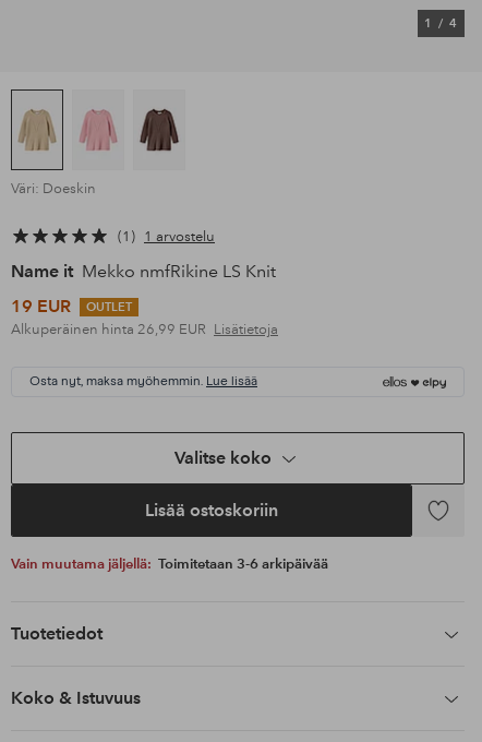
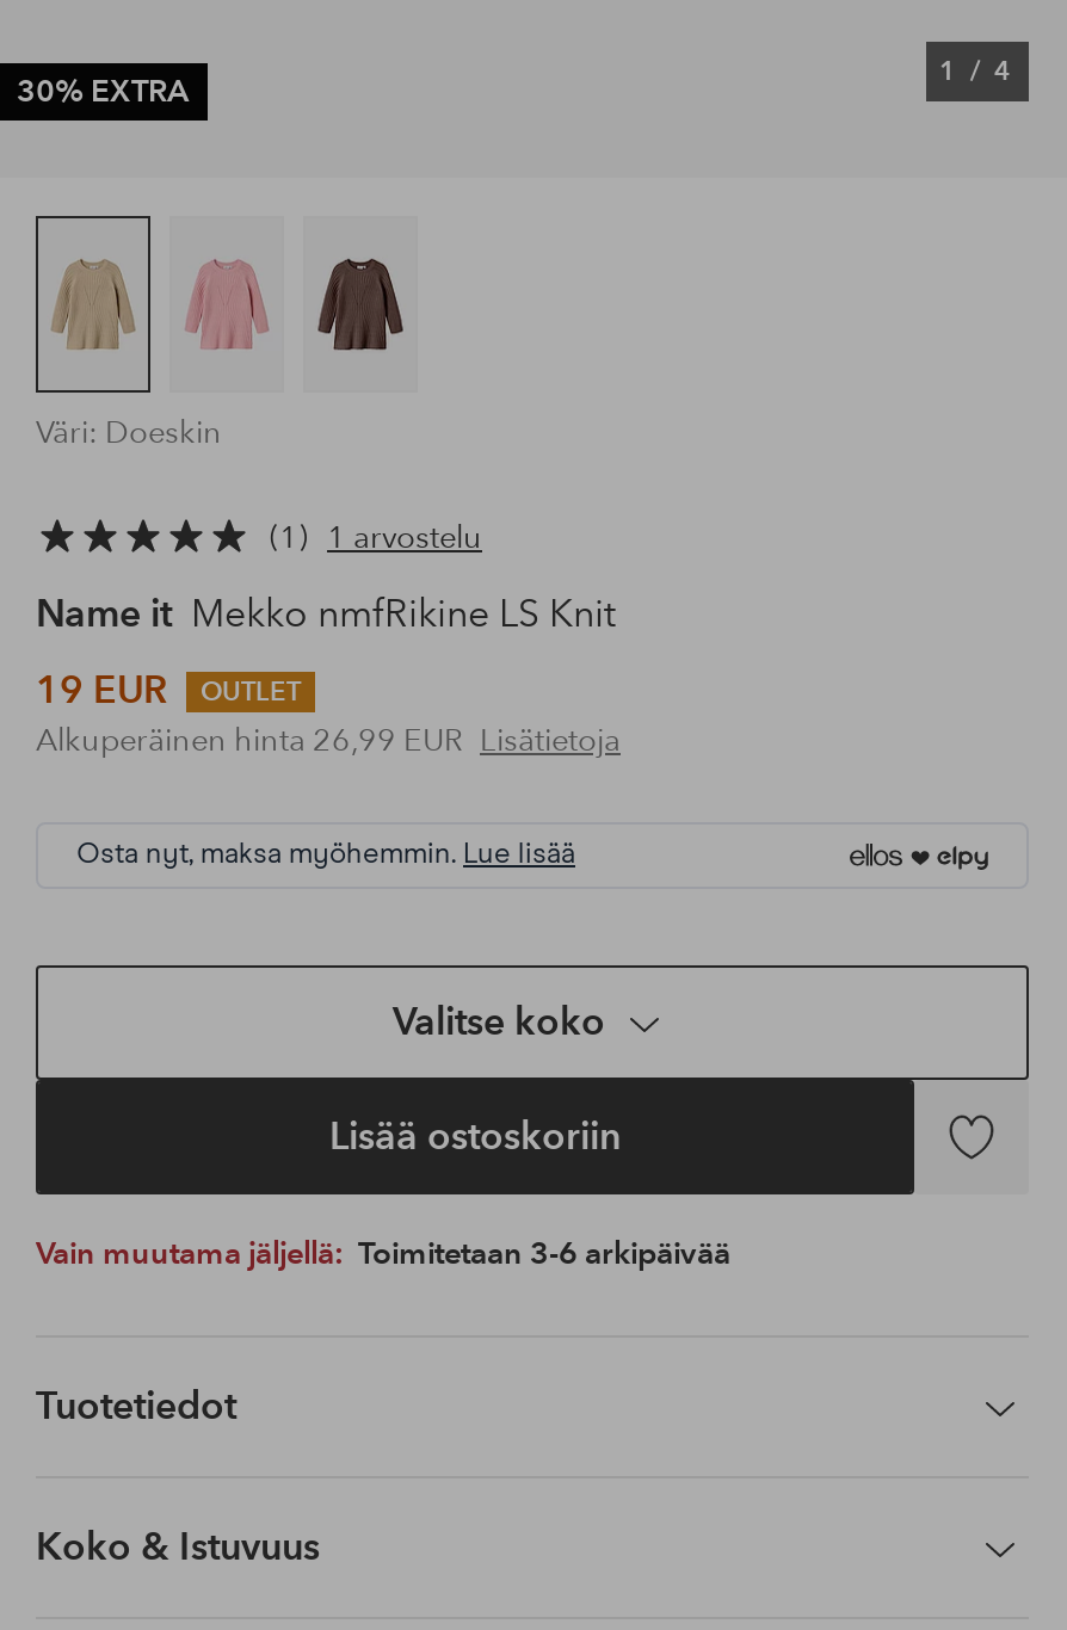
none -> [17,73,189,111] 30% EXTRA

